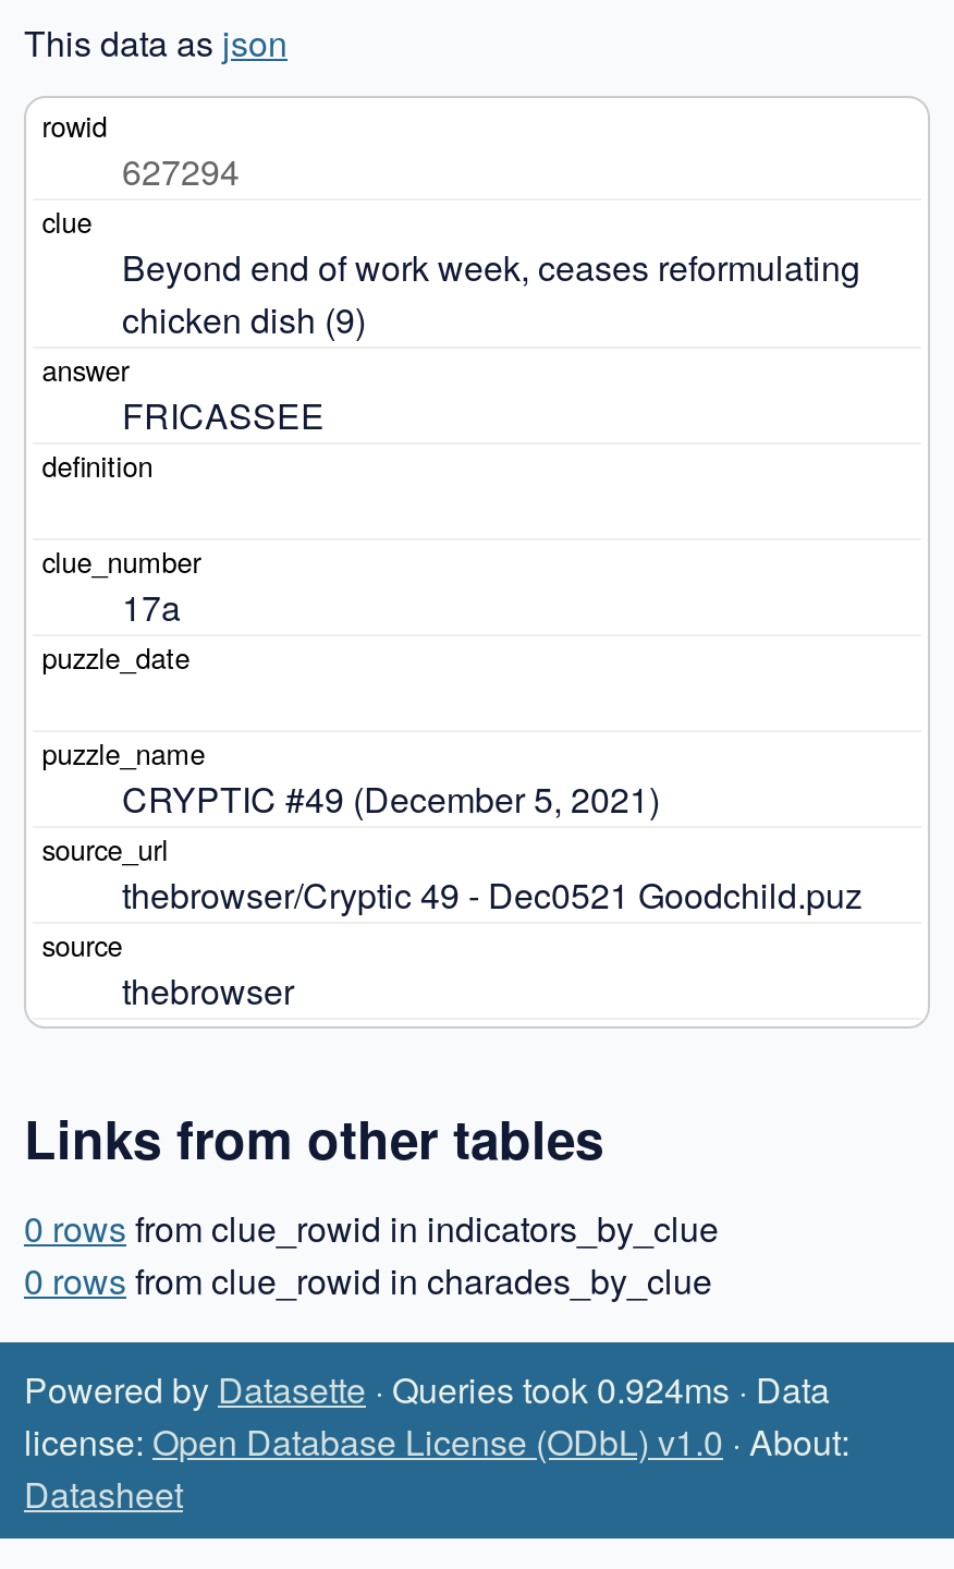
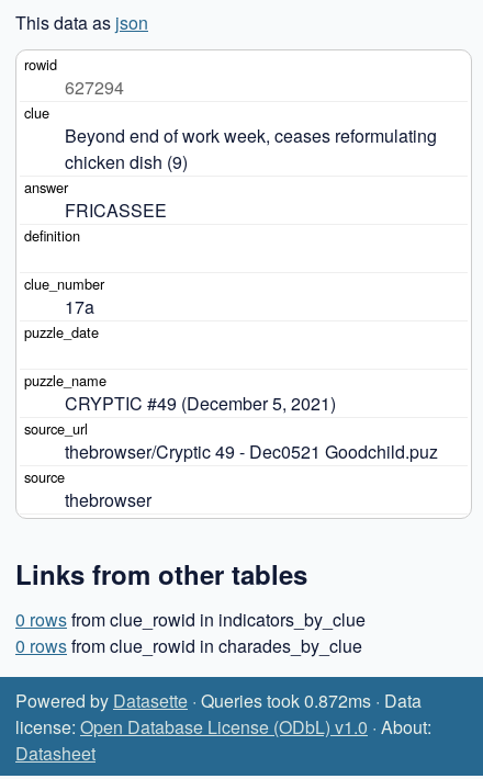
[24,1363,830,1413] Powered by Datasette · Queries took 0.924ms · Data -> [15,687,422,713] Powered by Datasette · Queries took 0.872ms · Data

